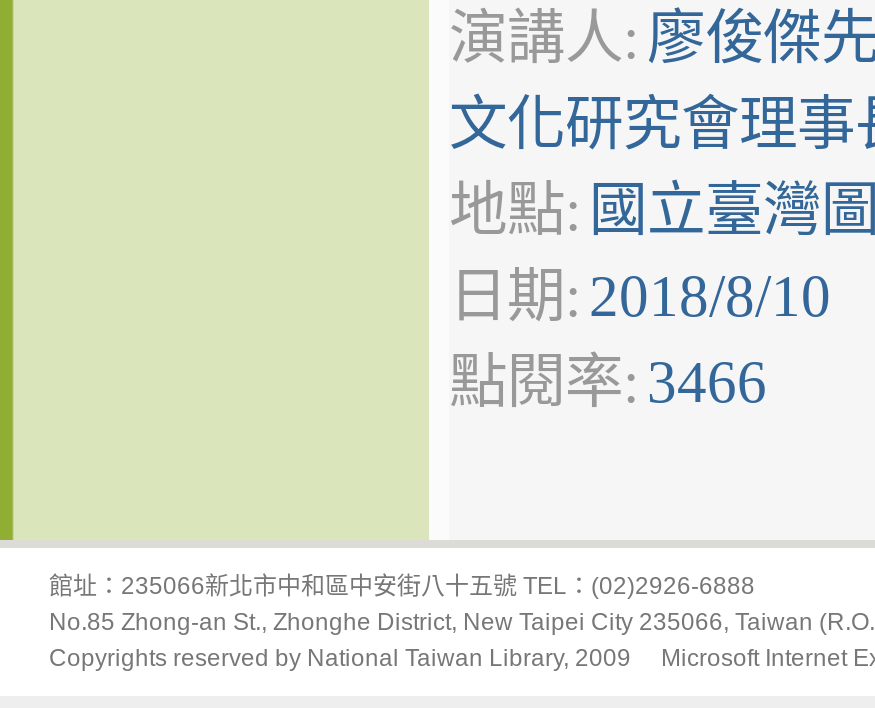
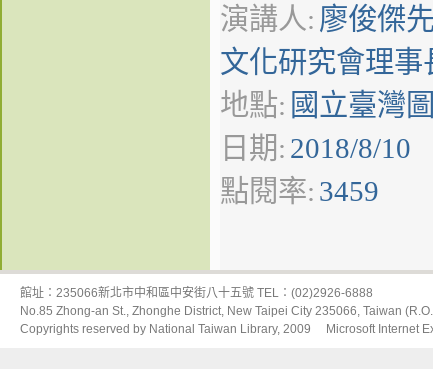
[449,350,767,414] 點閱率: 3466 -> [220,175,379,207] 點閱率: 3459

